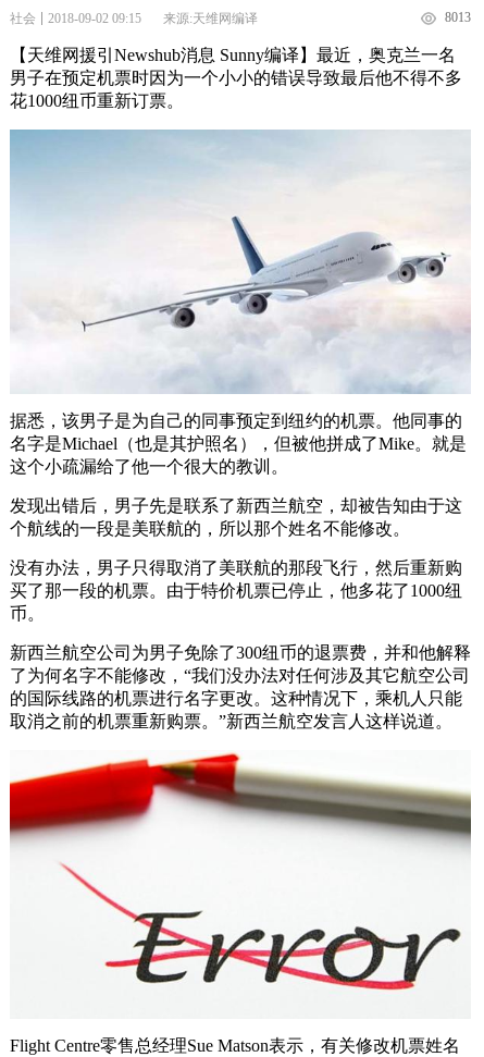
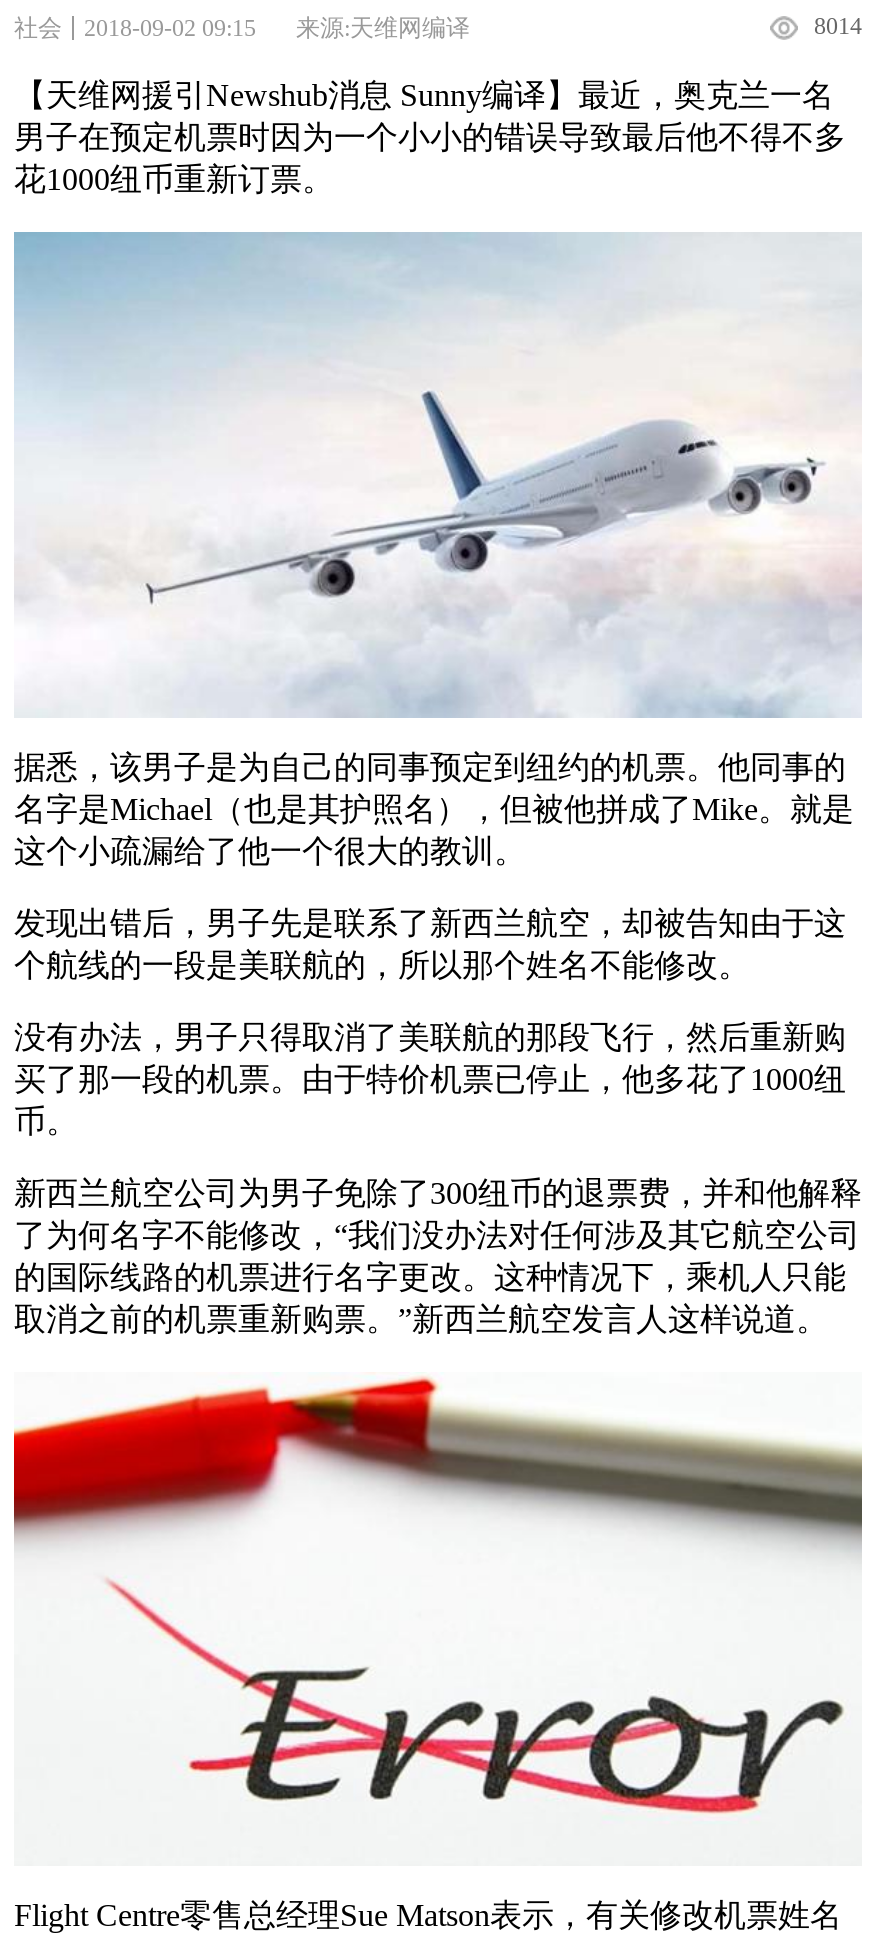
[445,10,471,25] 8013 -> [814,12,862,40] 8014

